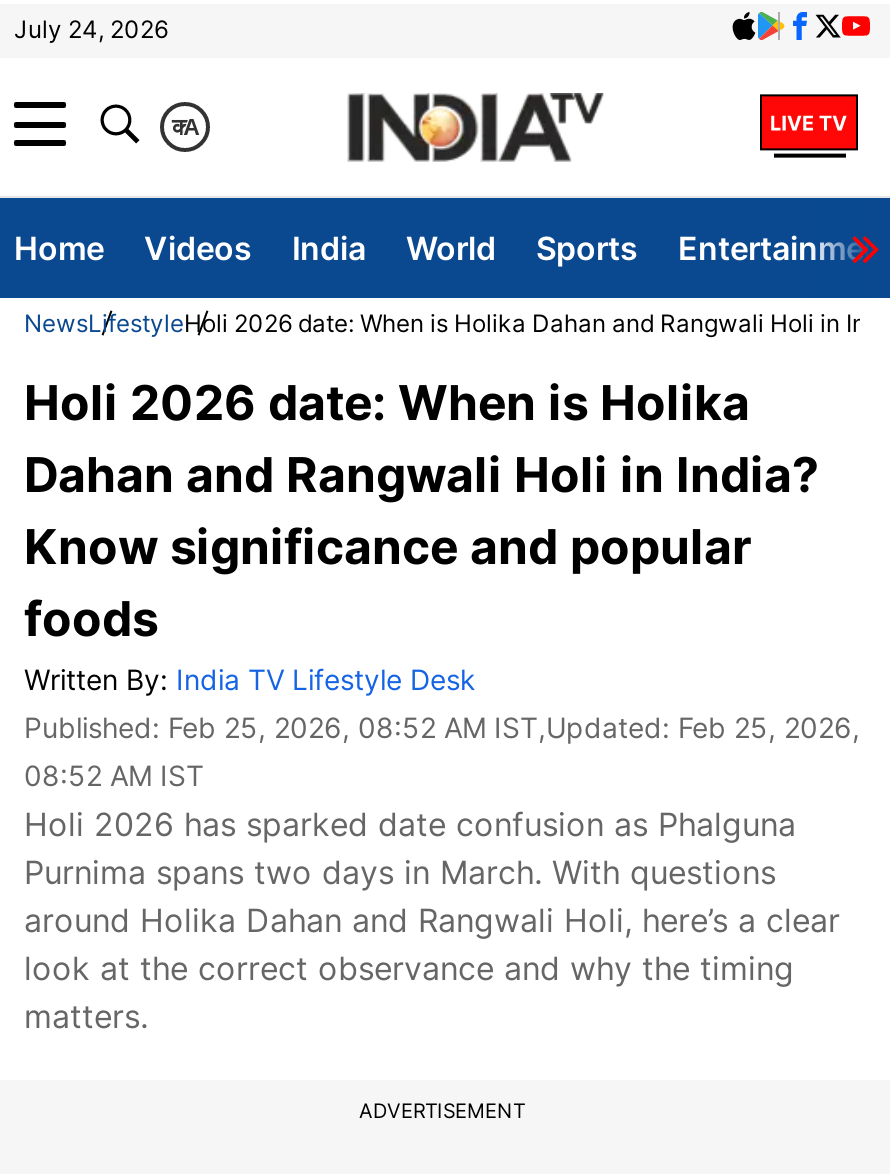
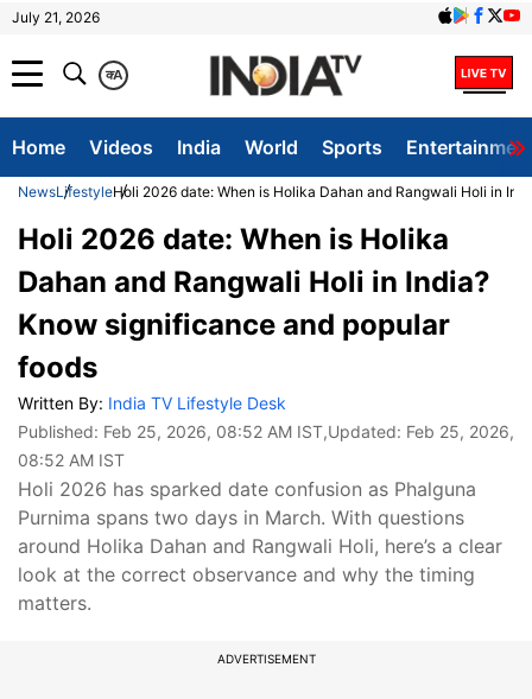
[14,14,168,44] July 24, 2026 -> [12,8,100,26] July 21, 2026

